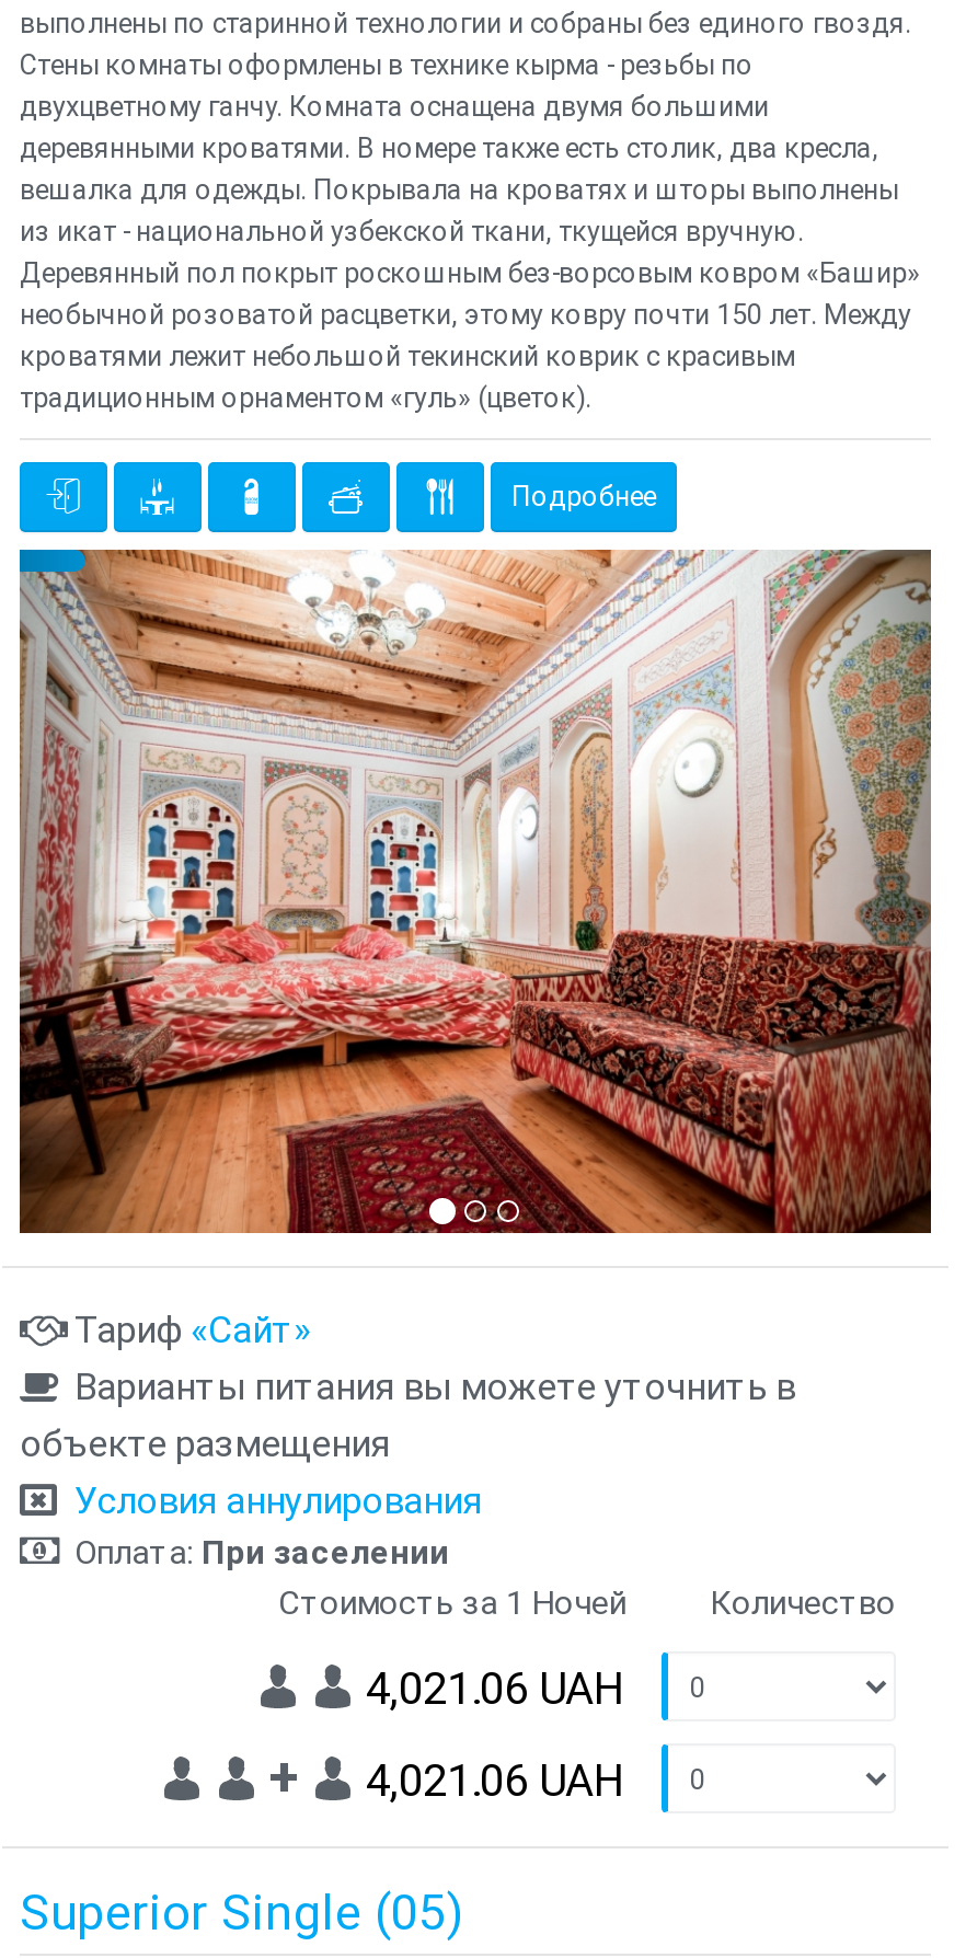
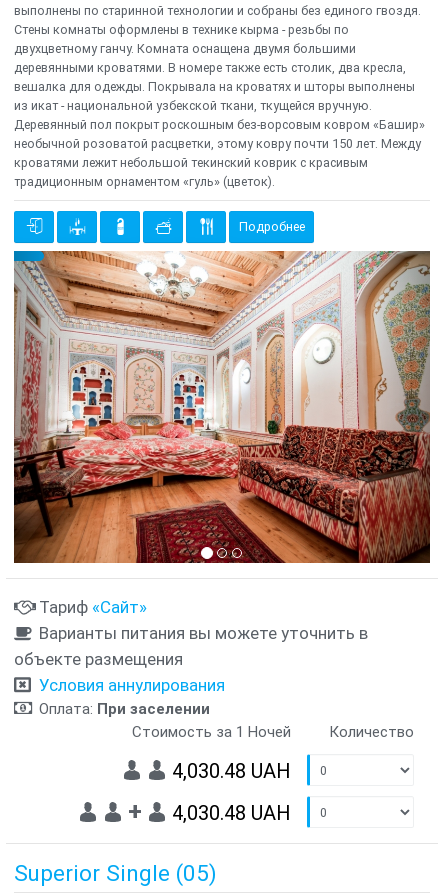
[366,1662,626,1715] 4,021.06 UAH -> [172,759,291,783] 4,030.48 UAH
[366,1754,626,1807] 4,021.06 UAH -> [172,801,291,825] 4,030.48 UAH

